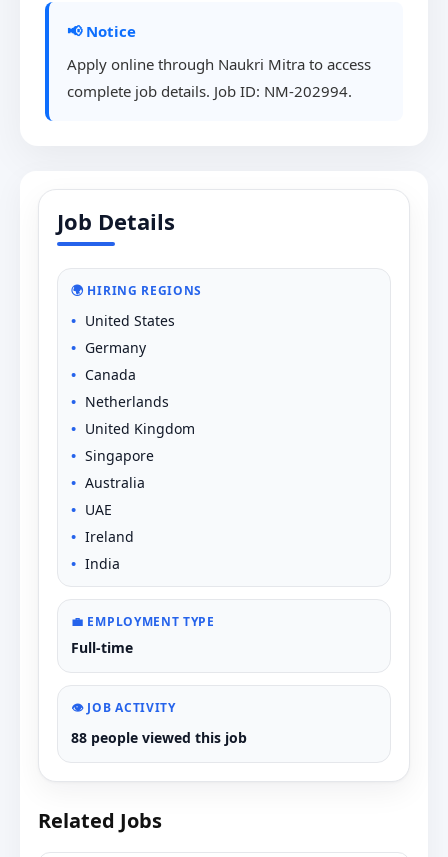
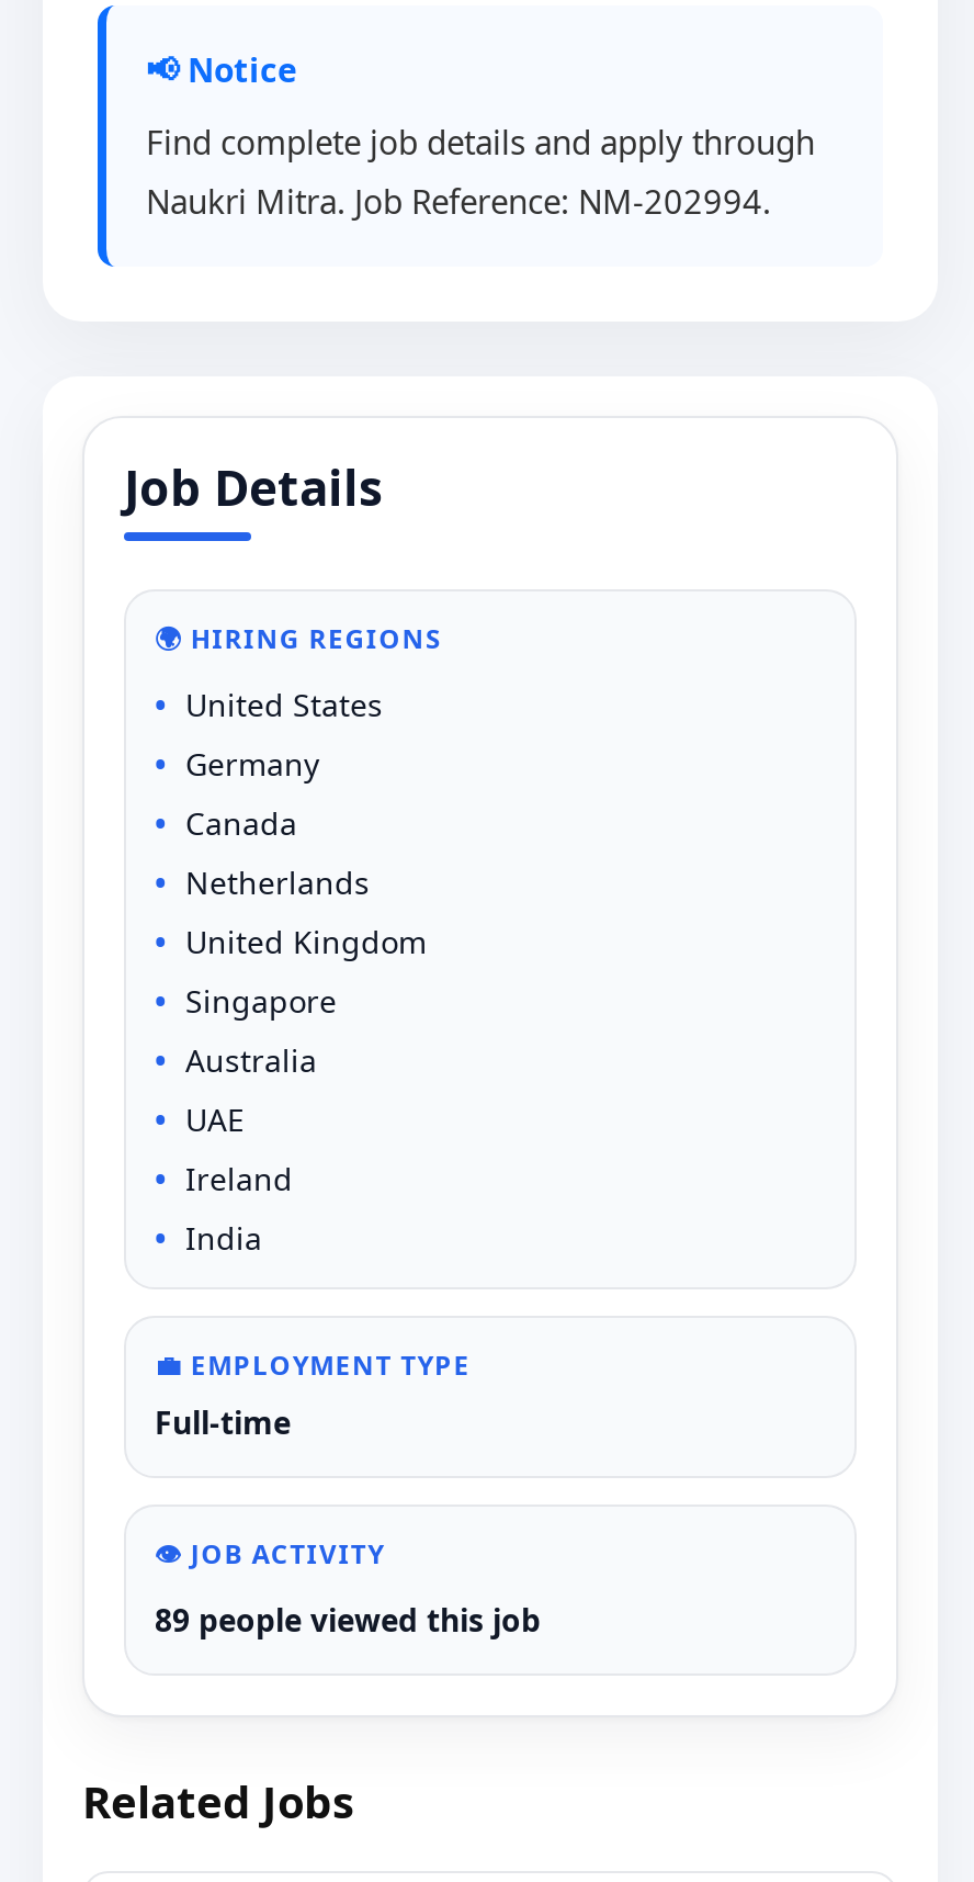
[67,54,371,101] Apply online through Naukri Mitra to access | complete job details. Job ID: NM-202994. -> [146,120,815,223] Find complete job details and apply through | Naukri Mitra. Job Reference: NM-202994.
[71,728,247,747] 88 people viewed this job -> [155,1599,541,1641] 89 people viewed this job

